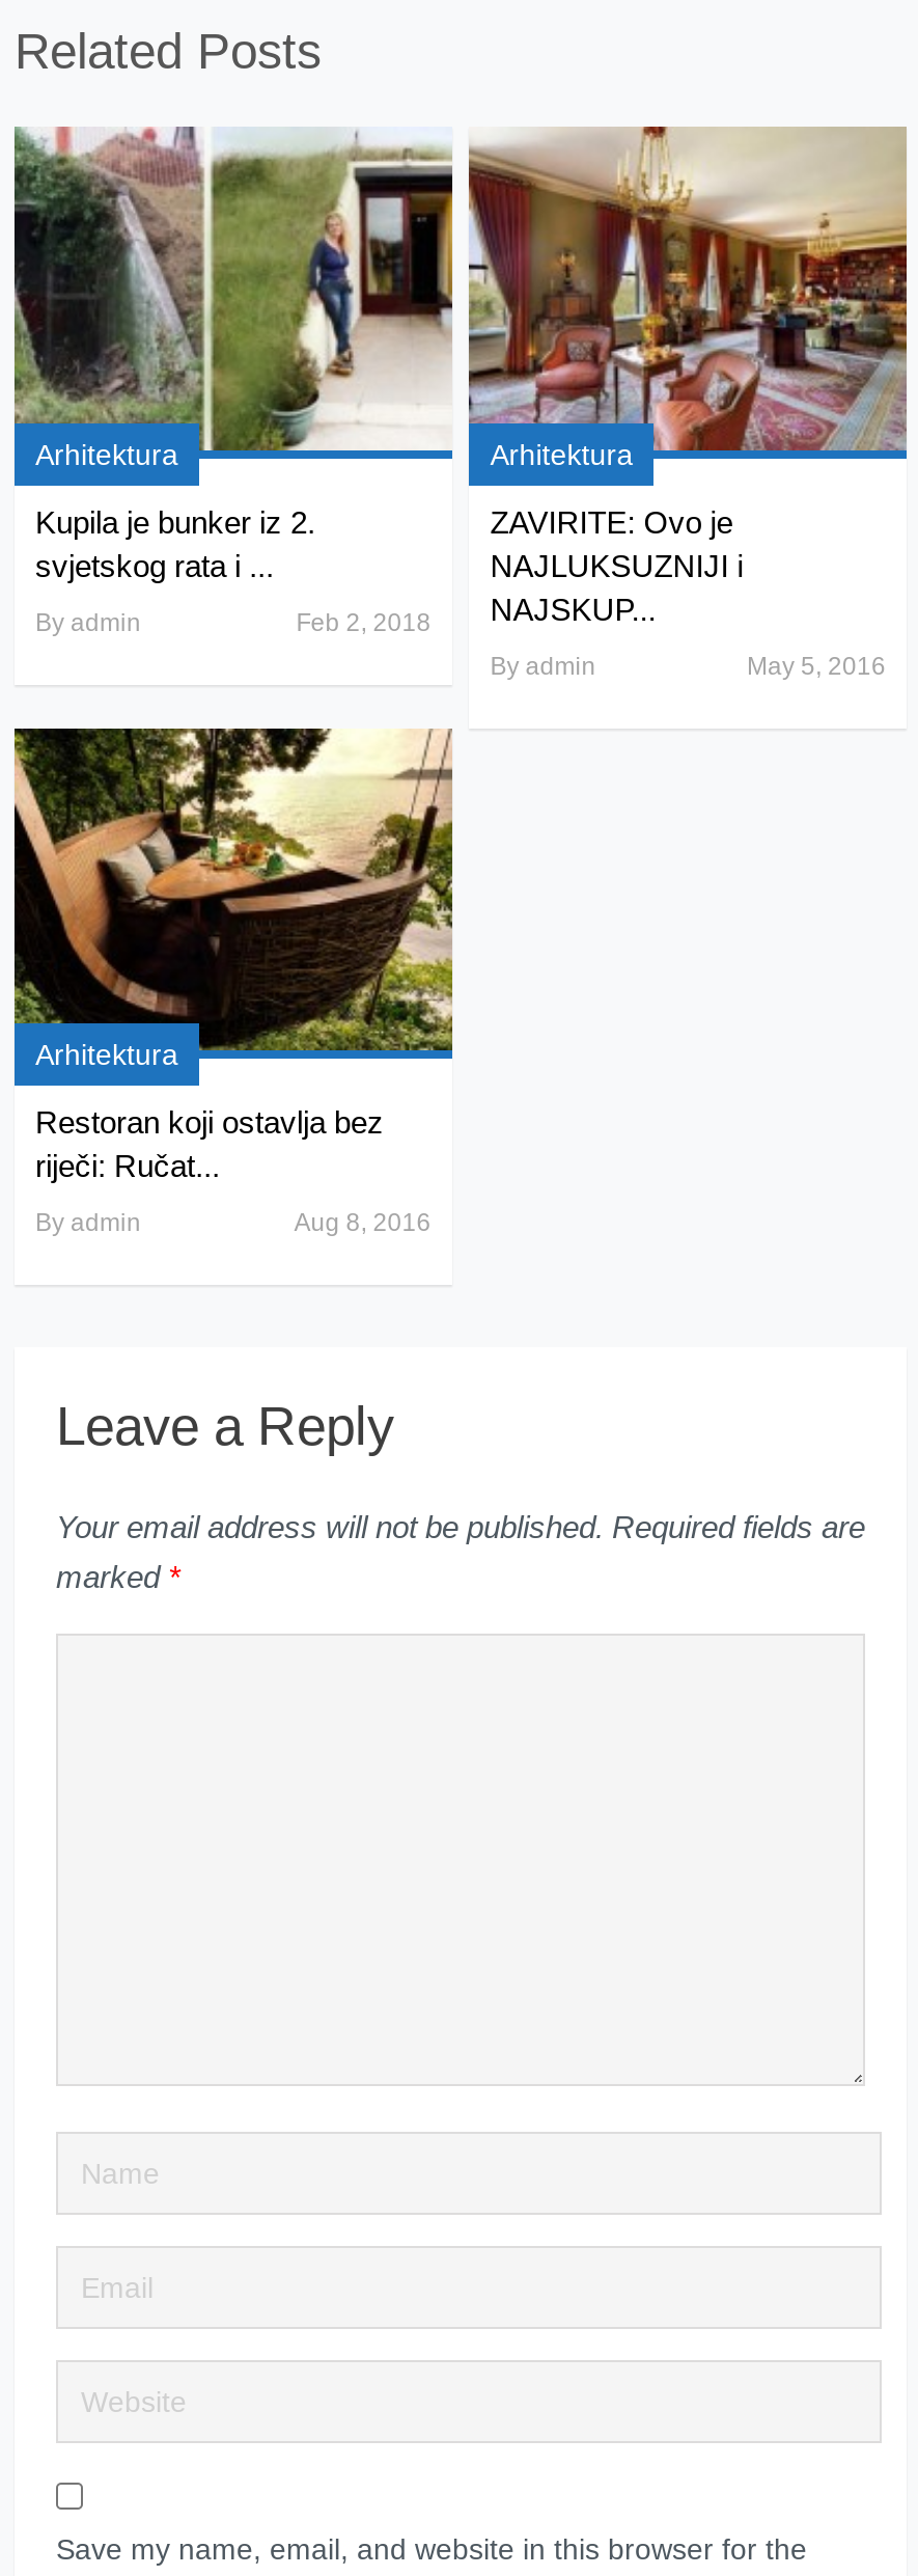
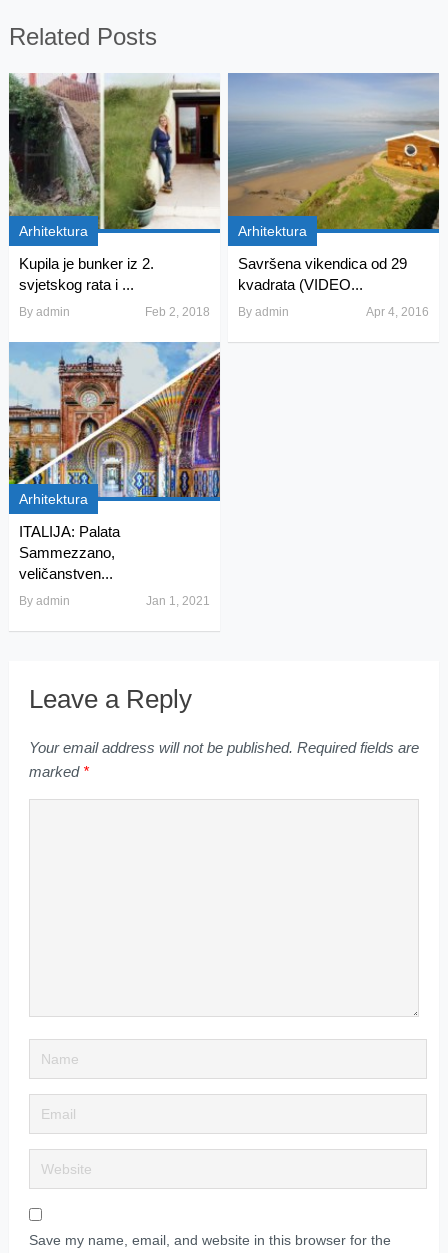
[467,125,909,626] [image] | ZAVIRITE: Ovo je | NAJLUKSUZNIJI i | NAJSKUP... -> [227,72,440,293] [image] | Savršena vikendica od 29 | kvadrata (VIDEO...
moved [35,651,596,1072] -> [19,305,289,507]: By admin | Arhitektura
[747,651,886,680] May 5, 2016 -> [366,305,429,319] Apr 4, 2016
[12,727,454,1184] [image] | Restoran koji ostavlja bez | riječi: Ručat... -> [8,341,221,582] [image] | ITALIJA: Palata | Sammezzano, | veličanstven...
[294,1209,431,1238] Aug 8, 2016 -> [146,594,210,608] Jan 1, 2021

